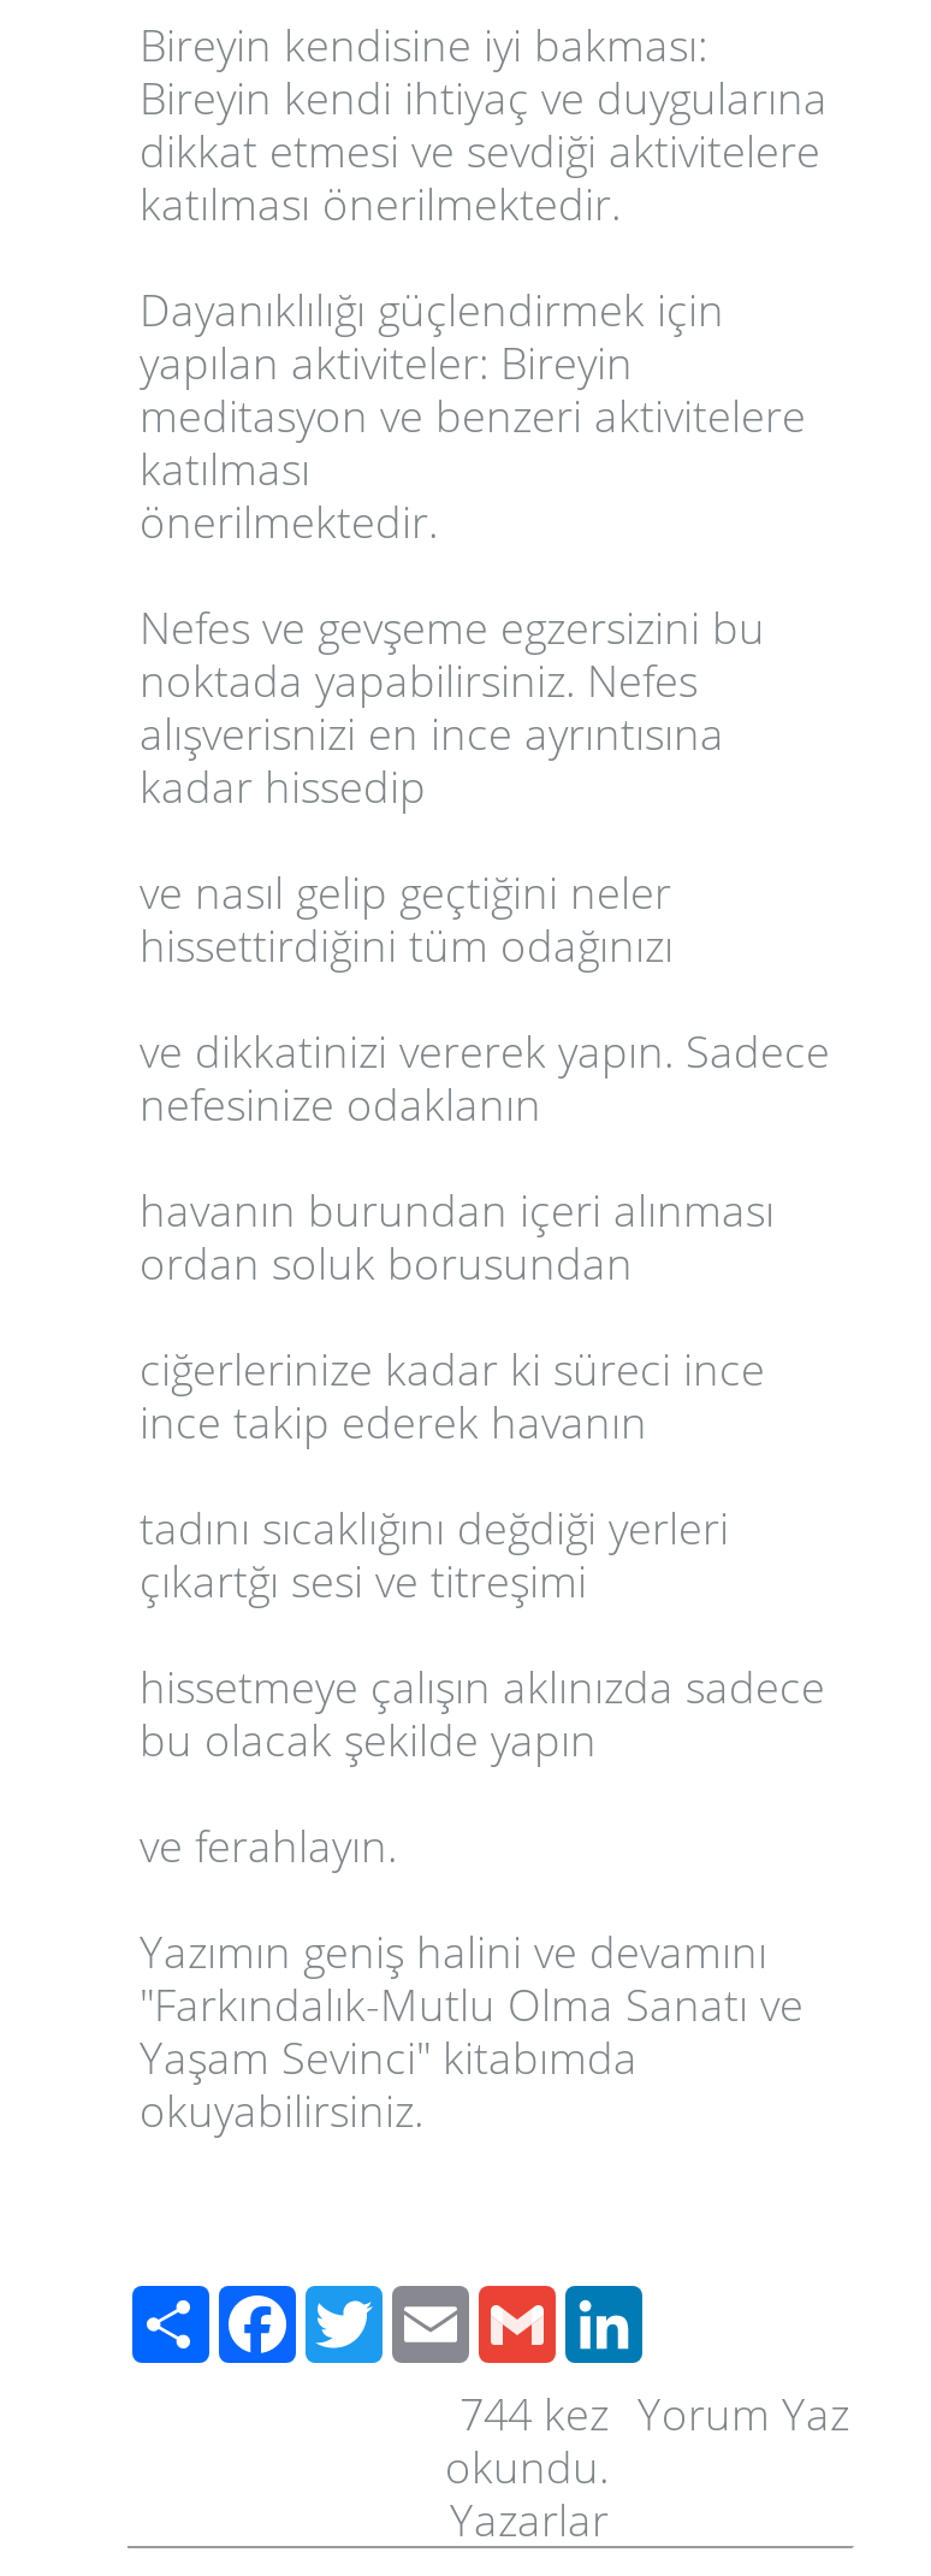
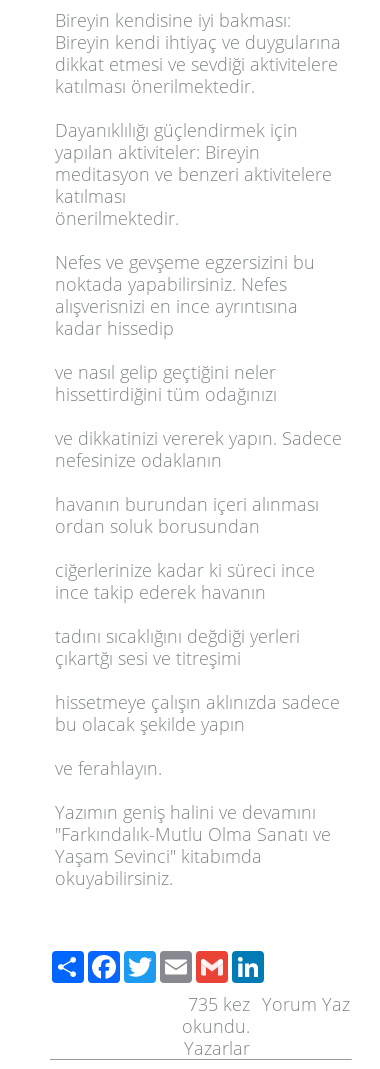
[459,2385,849,2442] 744 kez Yorum Yaz -> [188,992,350,1016] 735 kez Yorum Yaz

